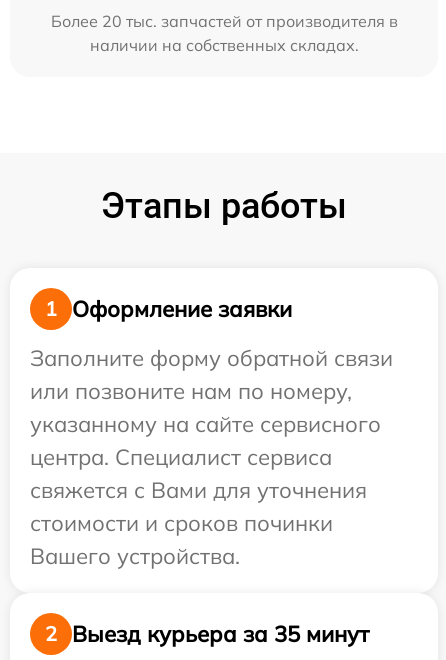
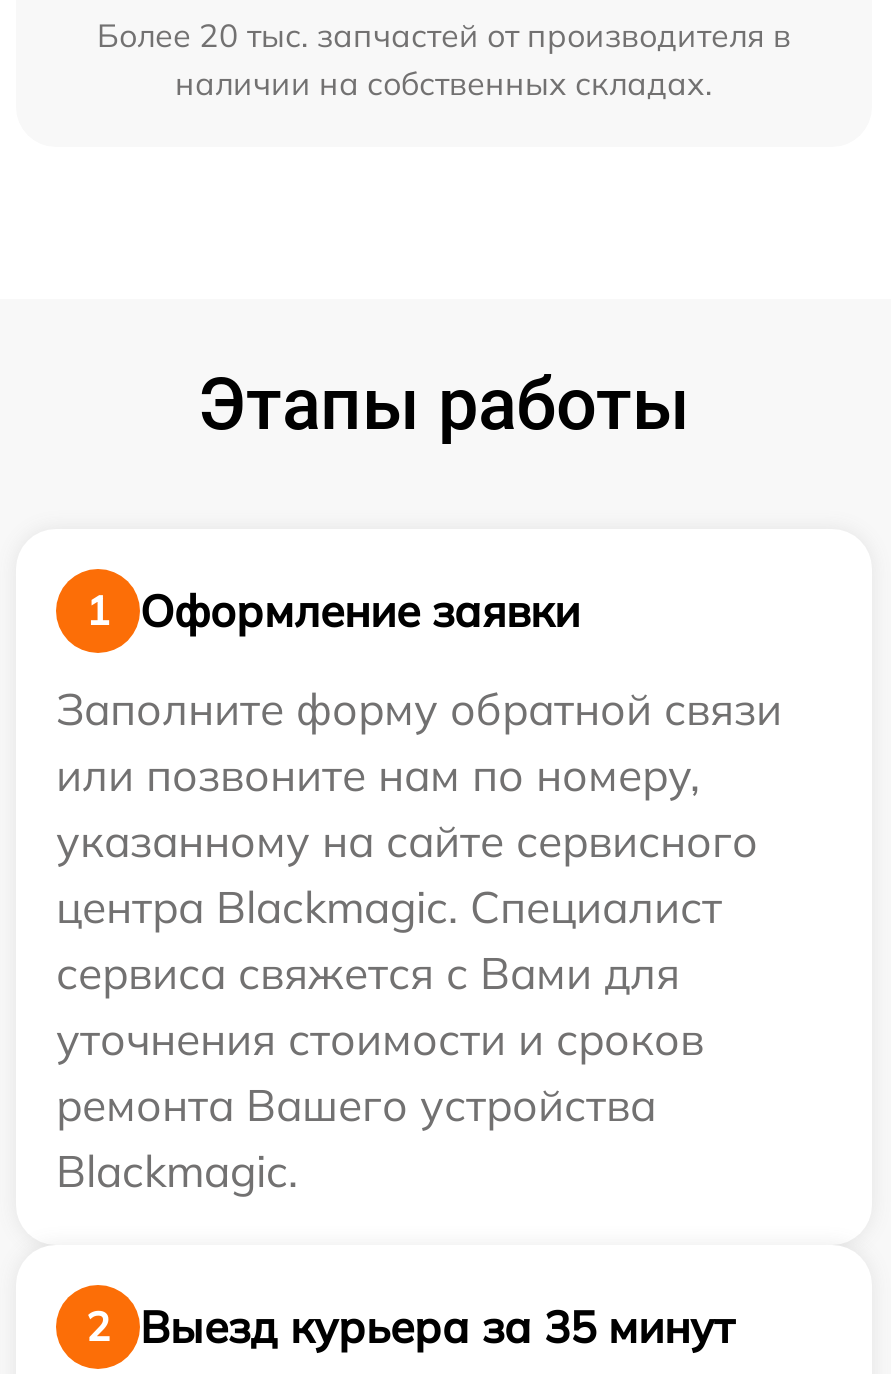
[30,443,367,570] центра. Специалист сервиса | свяжется с Вами для уточнения | стоимости и сроков починки | Вашего устройства. -> [56,879,722,1199] центра Blackmagic. Специалист | сервиса свяжется с Вами для | уточнения стоимости и сроков | ремонта Вашего устройства | Blackmagic.

